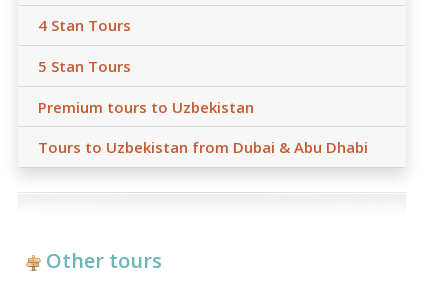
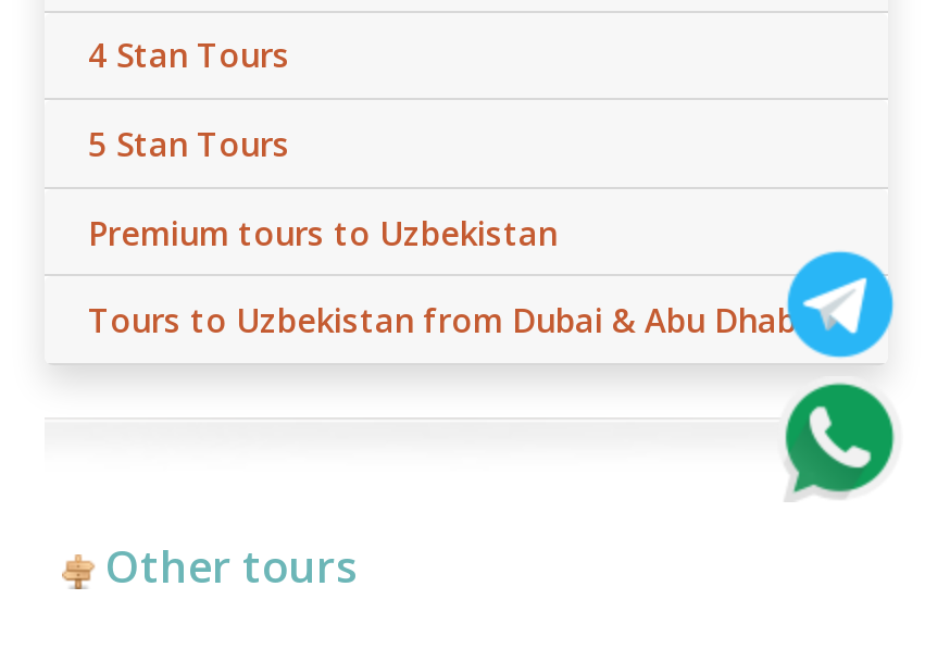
none -> [786,250,895,359] [image]
none -> [784,380,897,500] [image]

